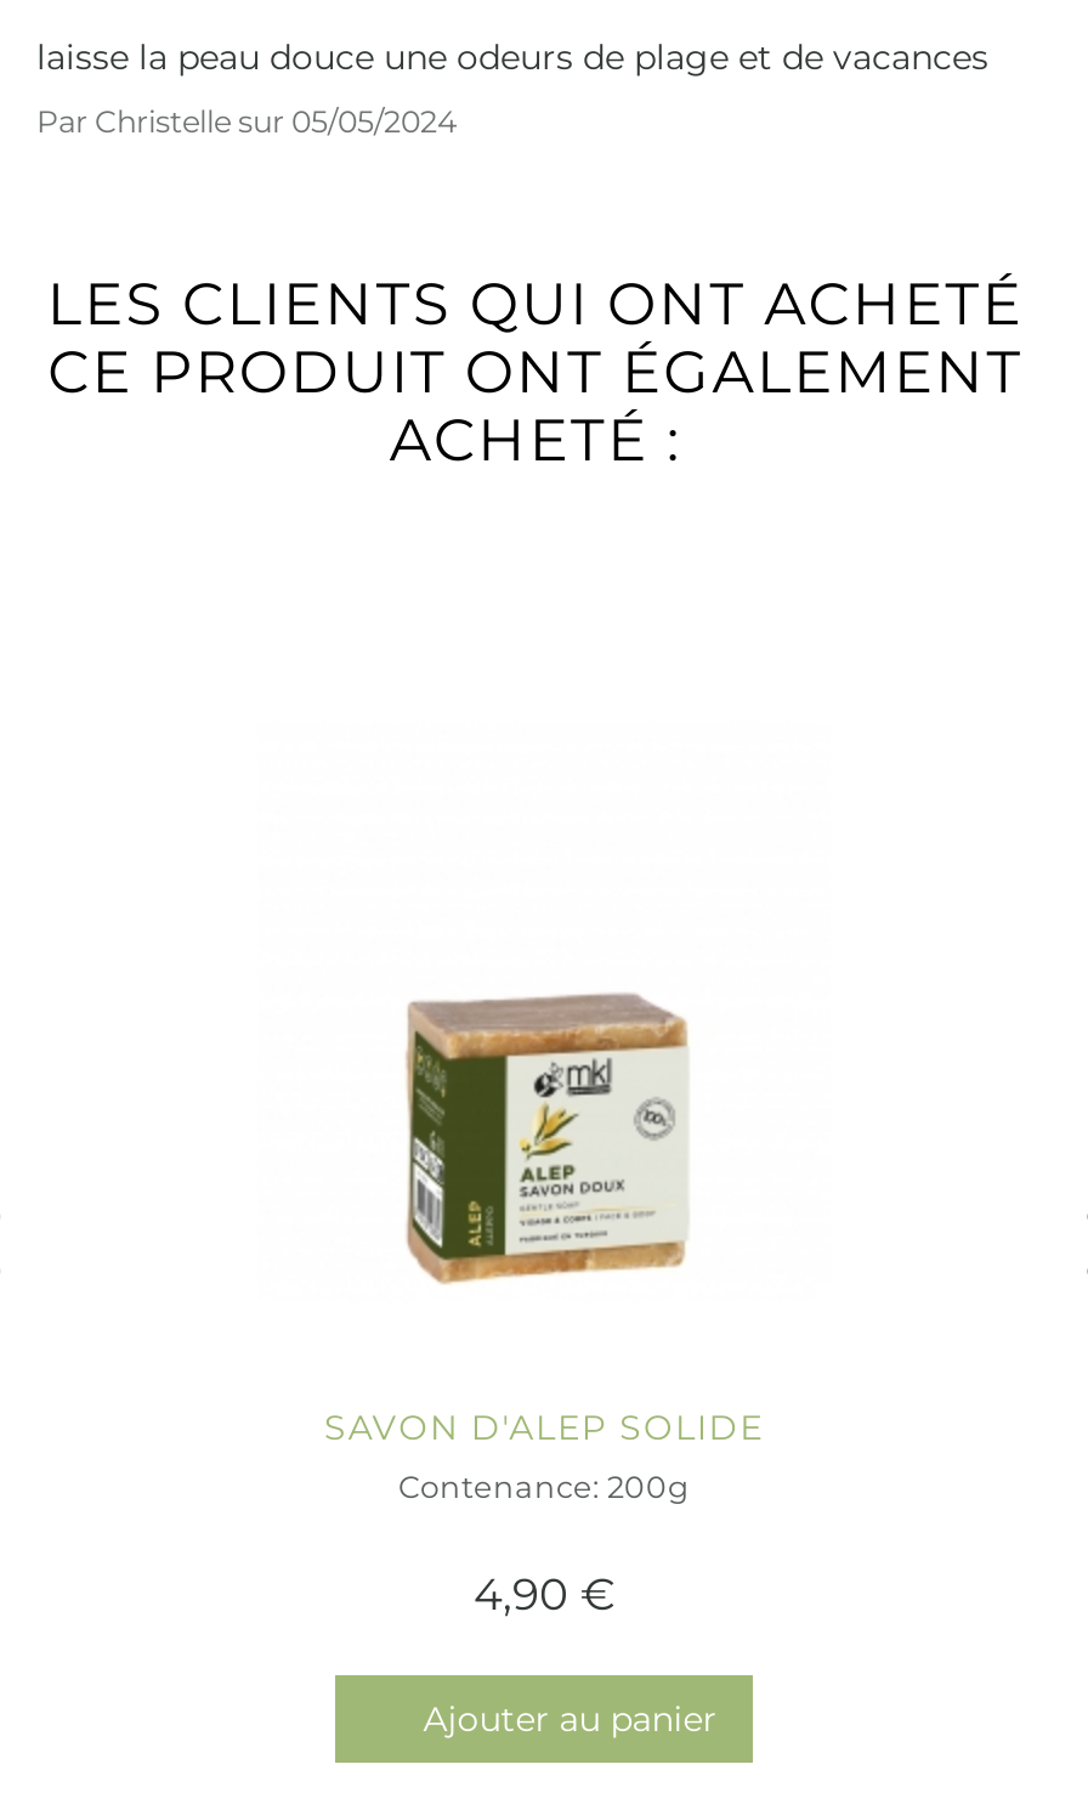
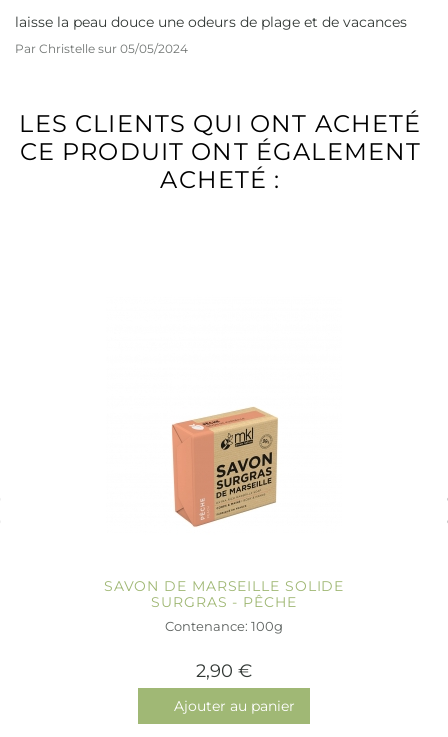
[403,993,690,1286] [image] -> [167,407,283,527] [image]
[324,1406,764,1506] SAVON D'ALEP SOLIDE | Contenance: 200g -> [104,577,344,634] SAVON DE MARSEILLE SOLIDE | SURGRAS - PÊCHE | Contenance: 100g
[474,1568,614,1622] 4,90 € -> [196,660,252,682] 2,90 €

